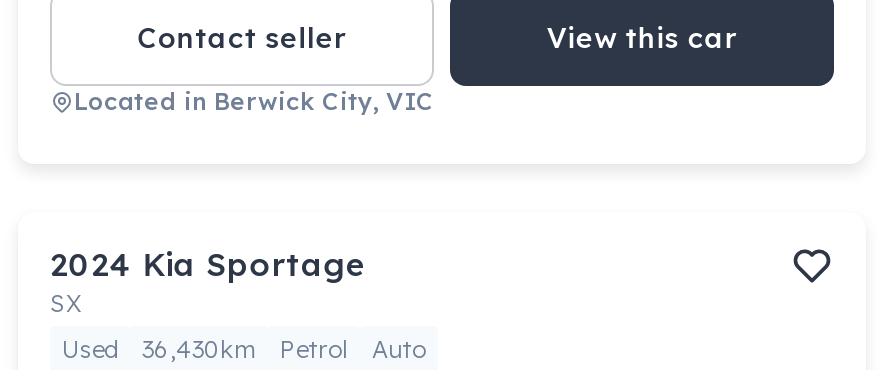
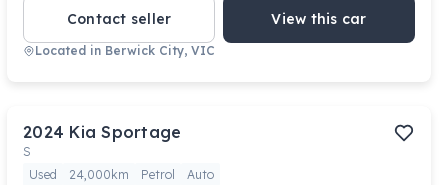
[50,288,82,318] SX -> [23,144,31,159] S
[62,334,426,364] Used 36,430km Petrol Auto -> [29,167,214,182] Used 24,000km Petrol Auto

